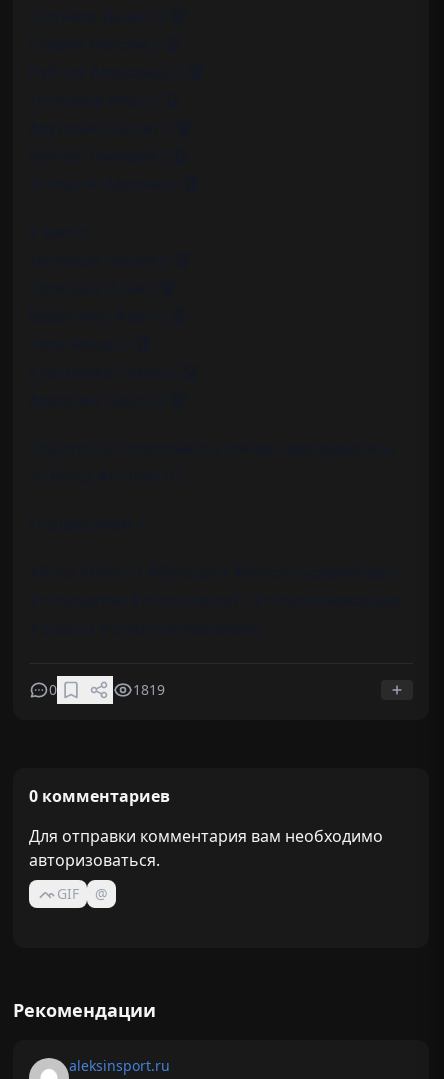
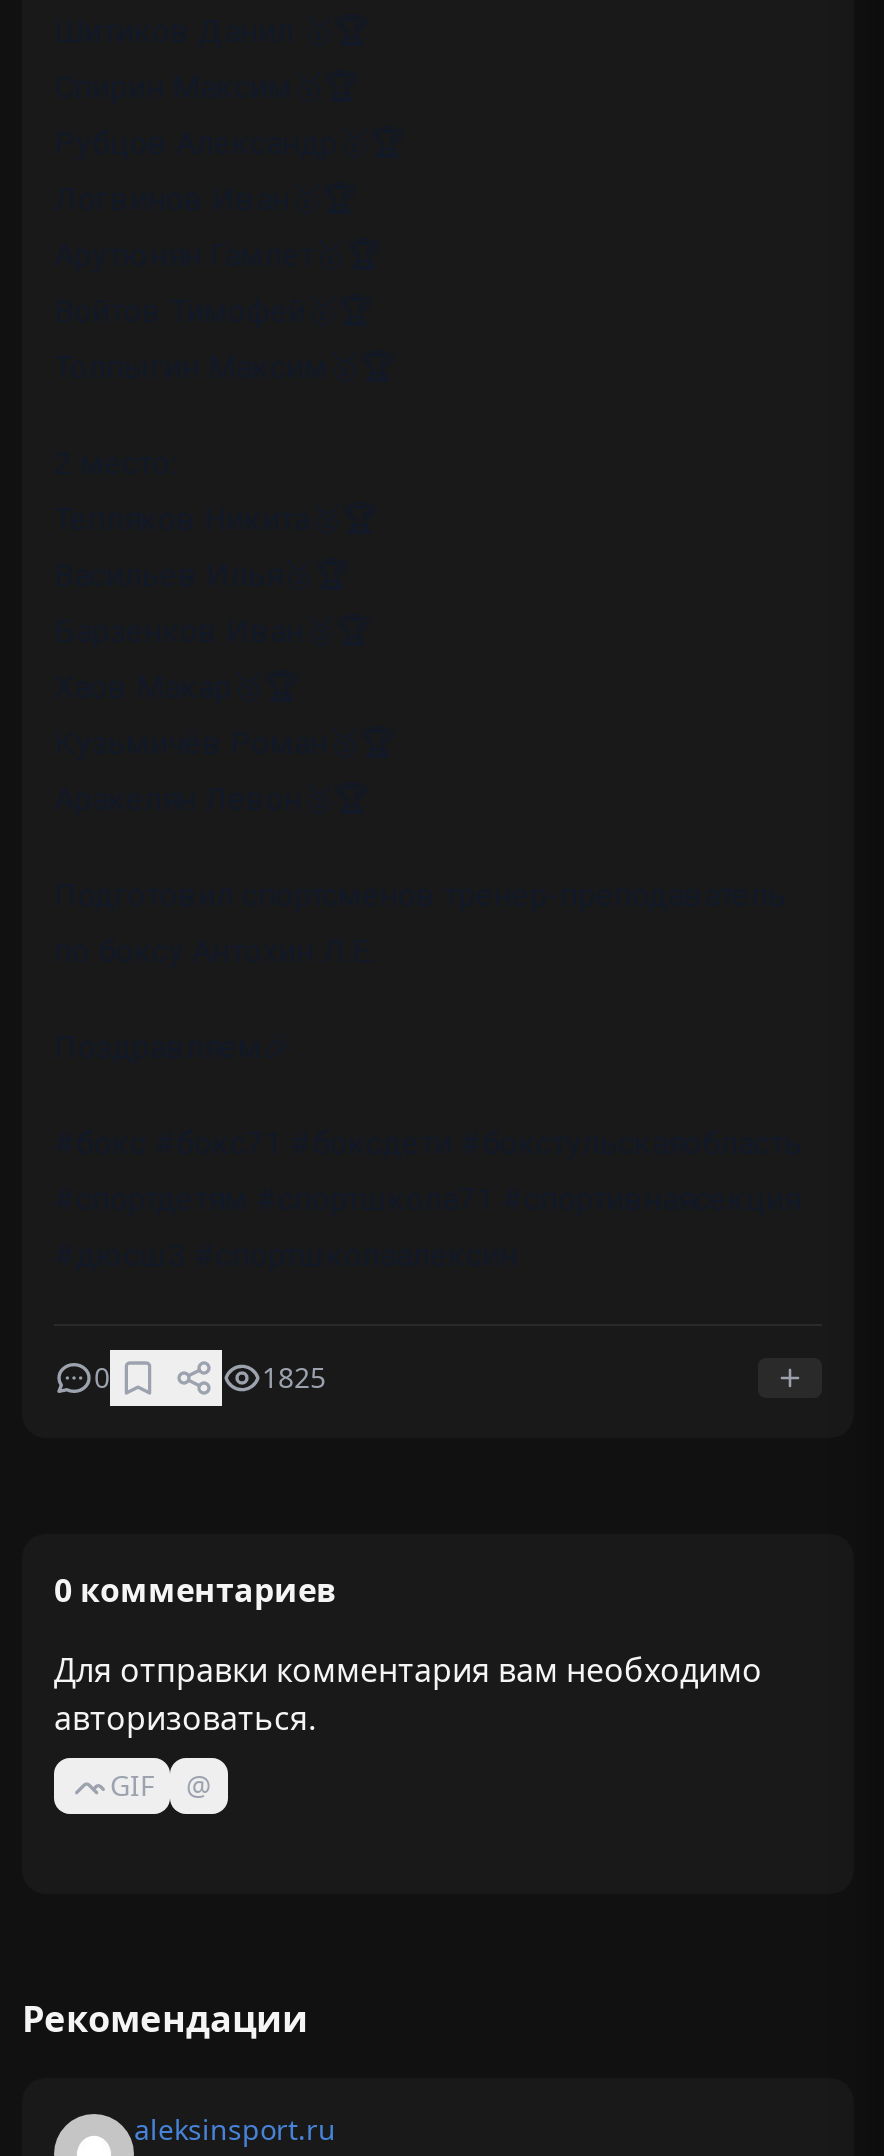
[133,680,165,699] 1819 -> [262,1358,326,1396] 1825

